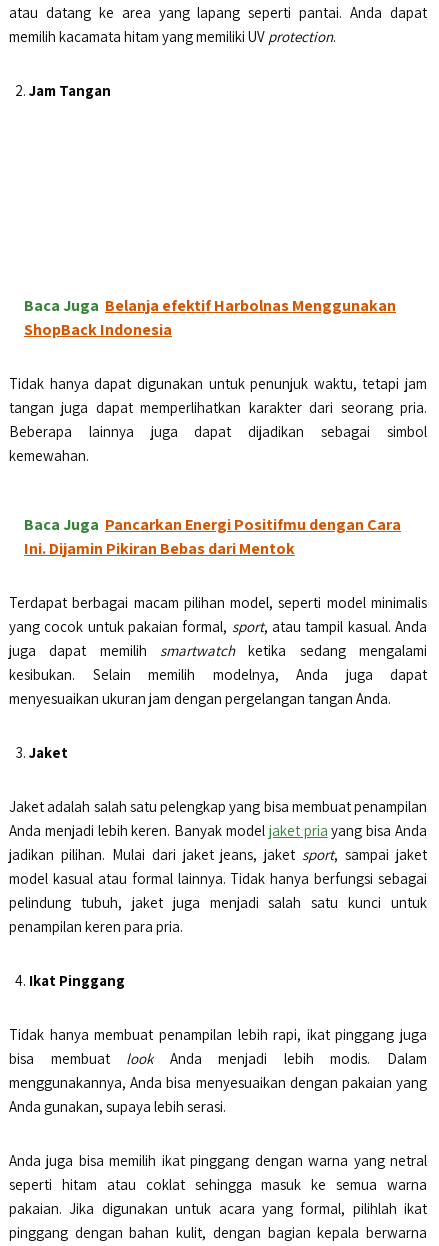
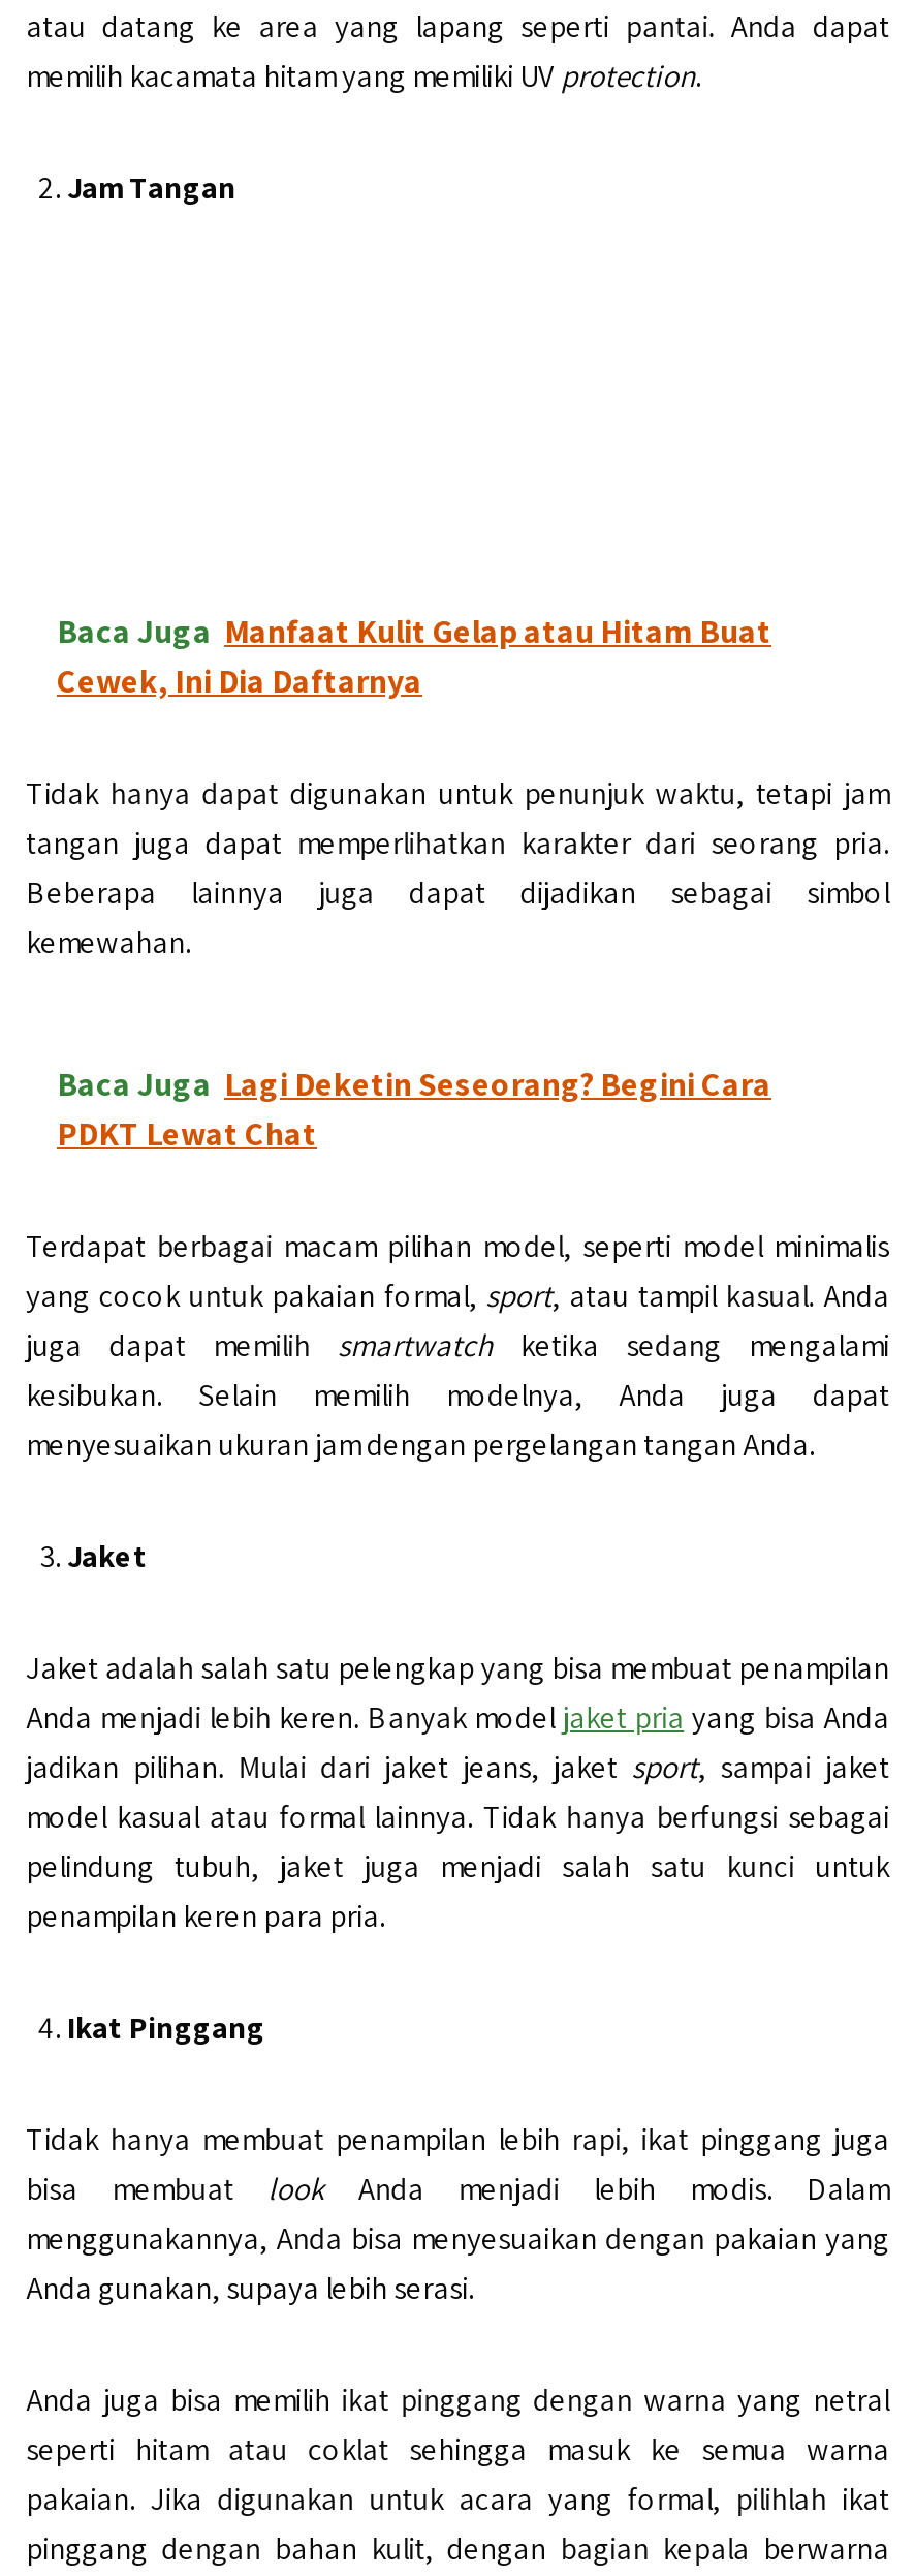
[24,295,396,340] Baca Juga Belanja efektif Harbolnas Menggunakan | ShopBack Indonesia -> [57,609,771,702] Baca Juga Manfaat Kulit Gelap atau Hitam Buat | Cewek, Ini Dia Daftarnya
[24,514,401,559] Baca Juga Pancarkan Energi Positifmu dengan Cara | Ini. Dijamin Pikiran Bebas dari Mentok -> [57,1062,771,1155] Baca Juga Lagi Deketin Seseorang? Begini Cara | PDKT Lewat Chat

